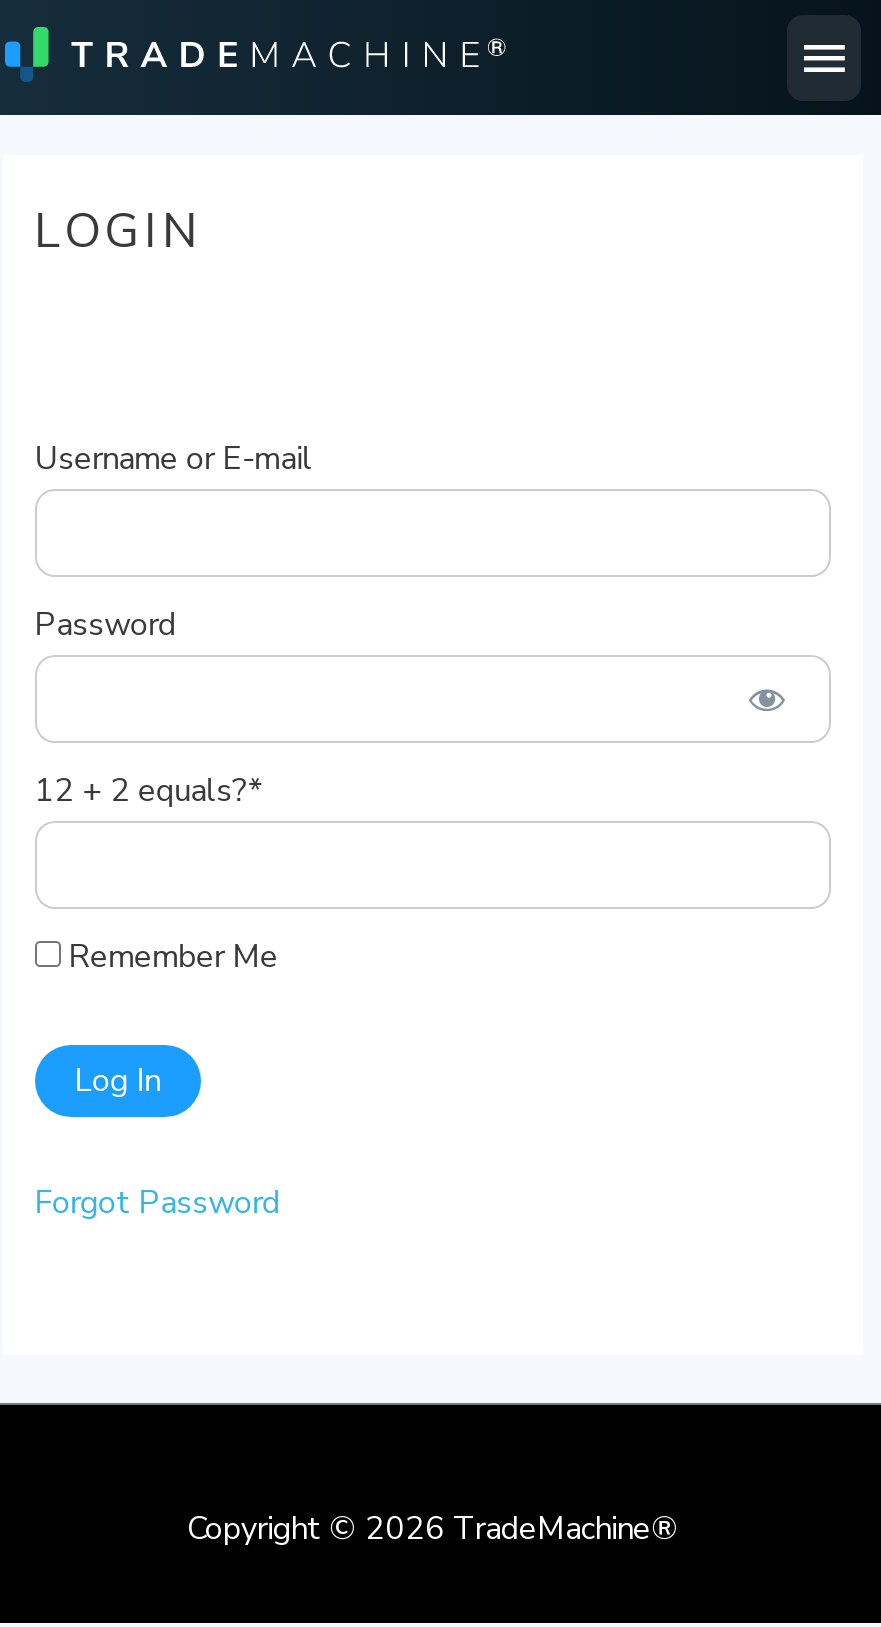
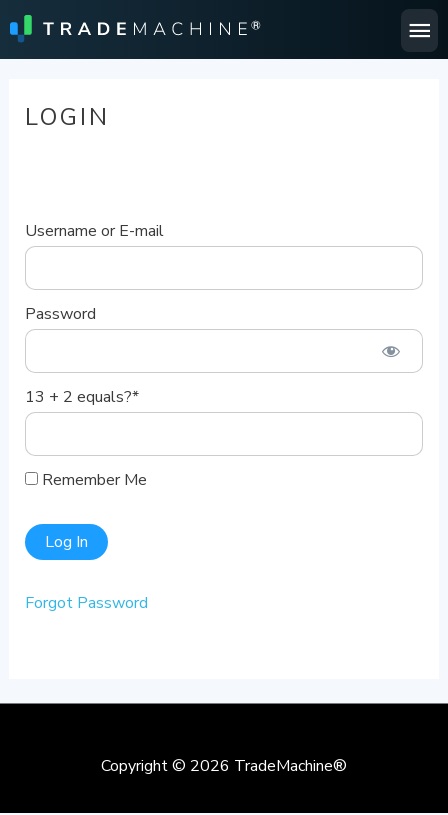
[34,768,262,812] 12 + 2 equals?* -> [25,386,139,408] 13 + 2 equals?*

